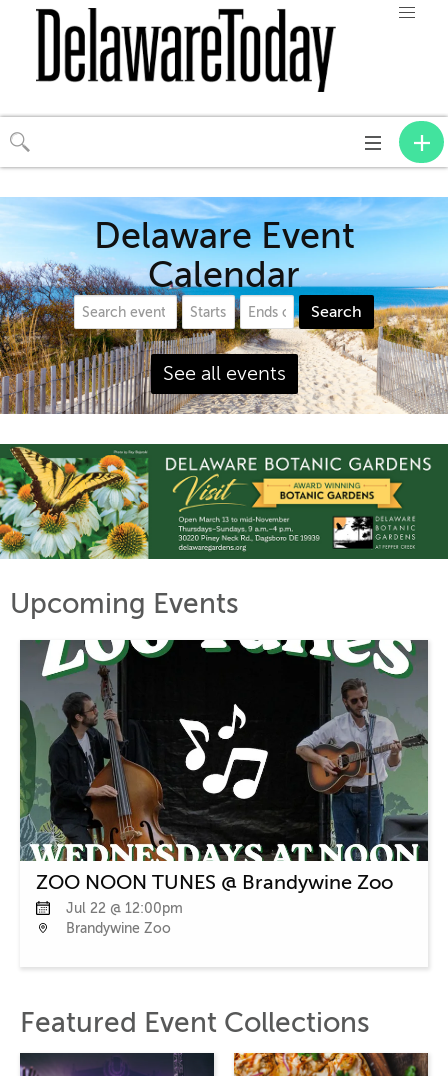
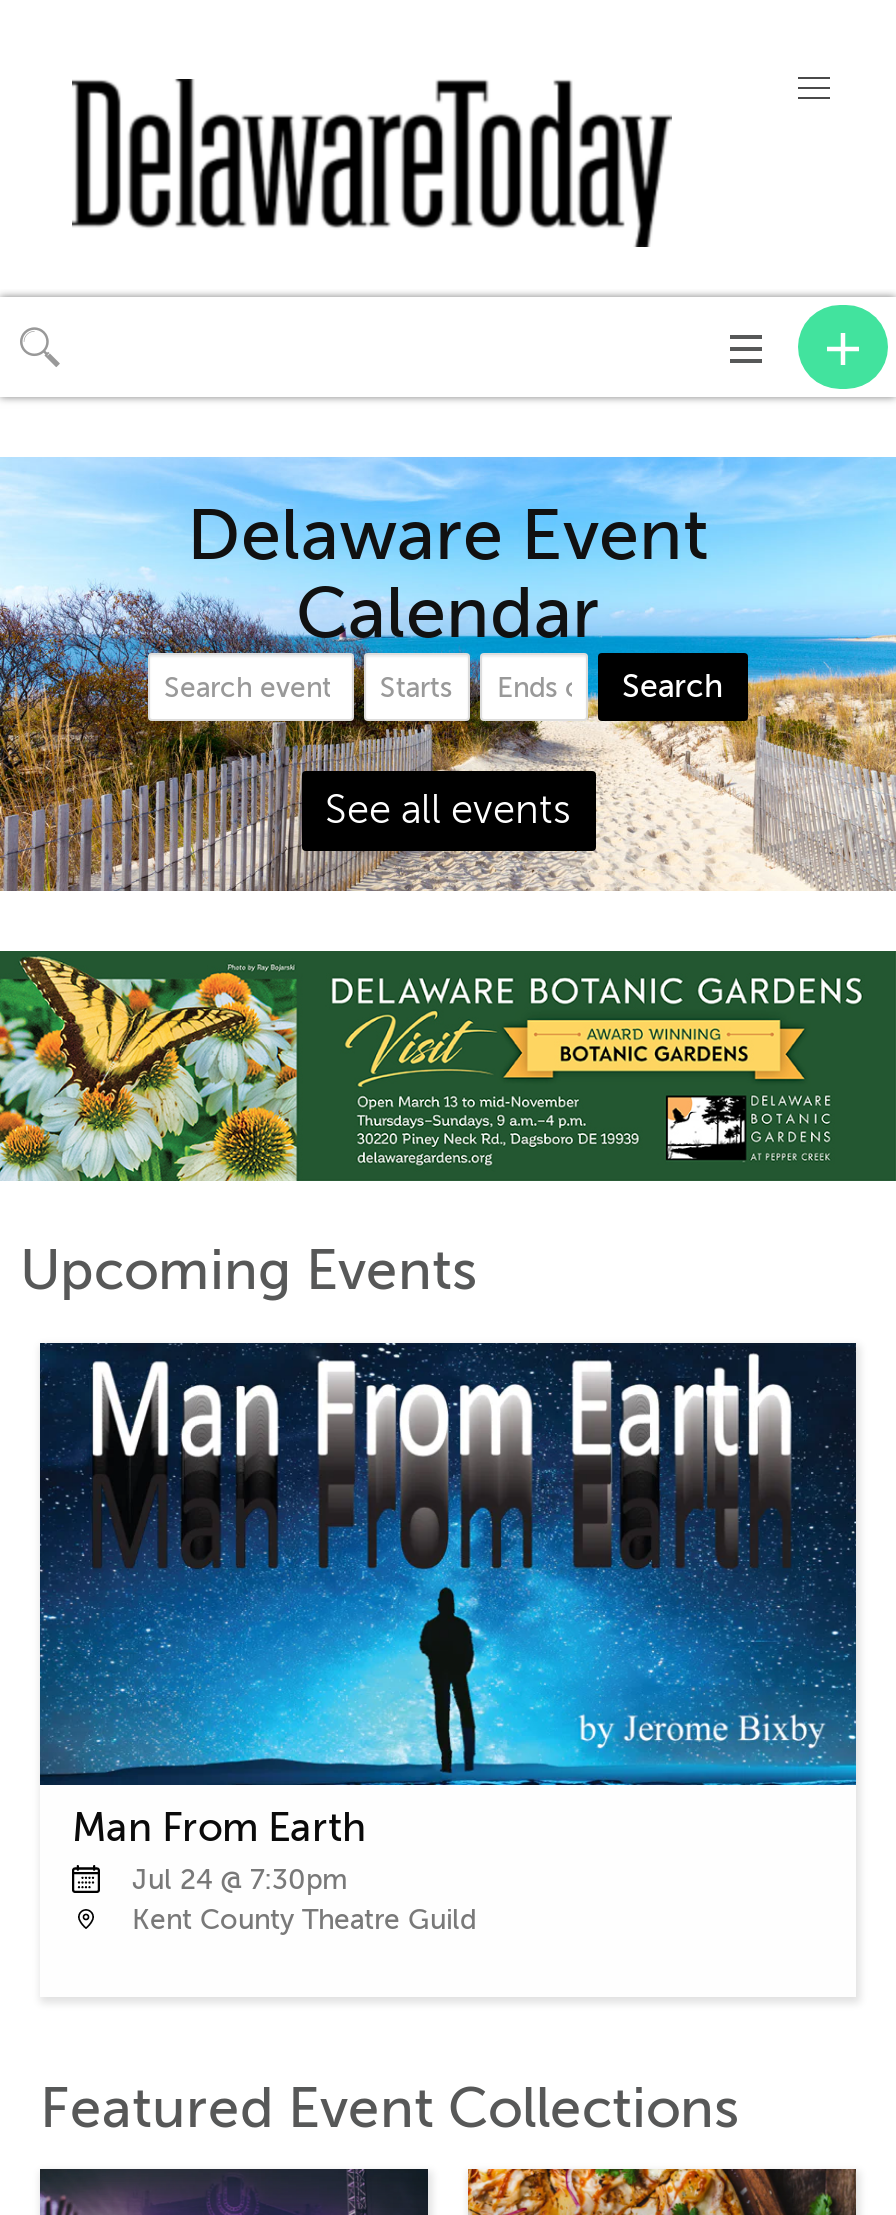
[19,639,429,936] [image] | ZOO NOON TUNES @ Brandywine Zoo | Jul 22 @ 12:00pm | Brandywine Zoo -> [38,1341,858,1935] [image] | Man From Earth | Jul 24 @ 7:30pm | Kent County Theatre Guild

